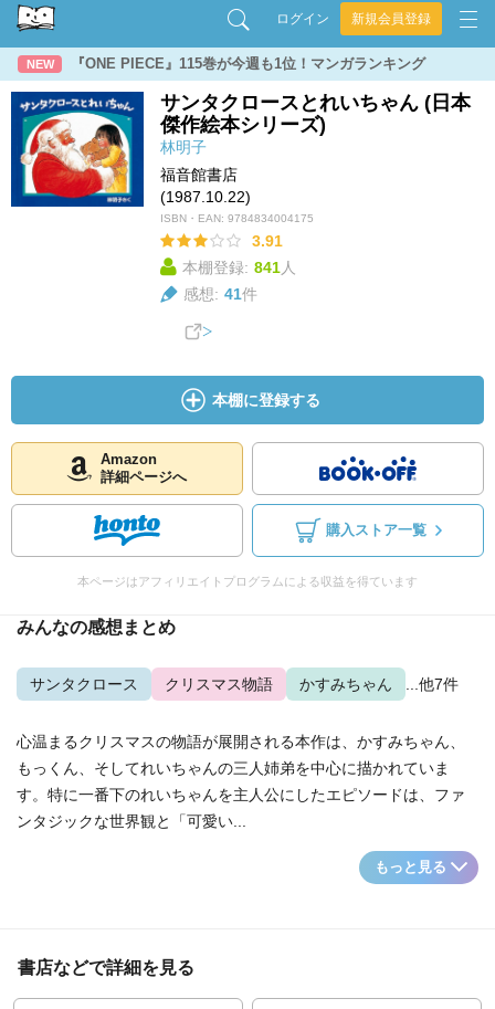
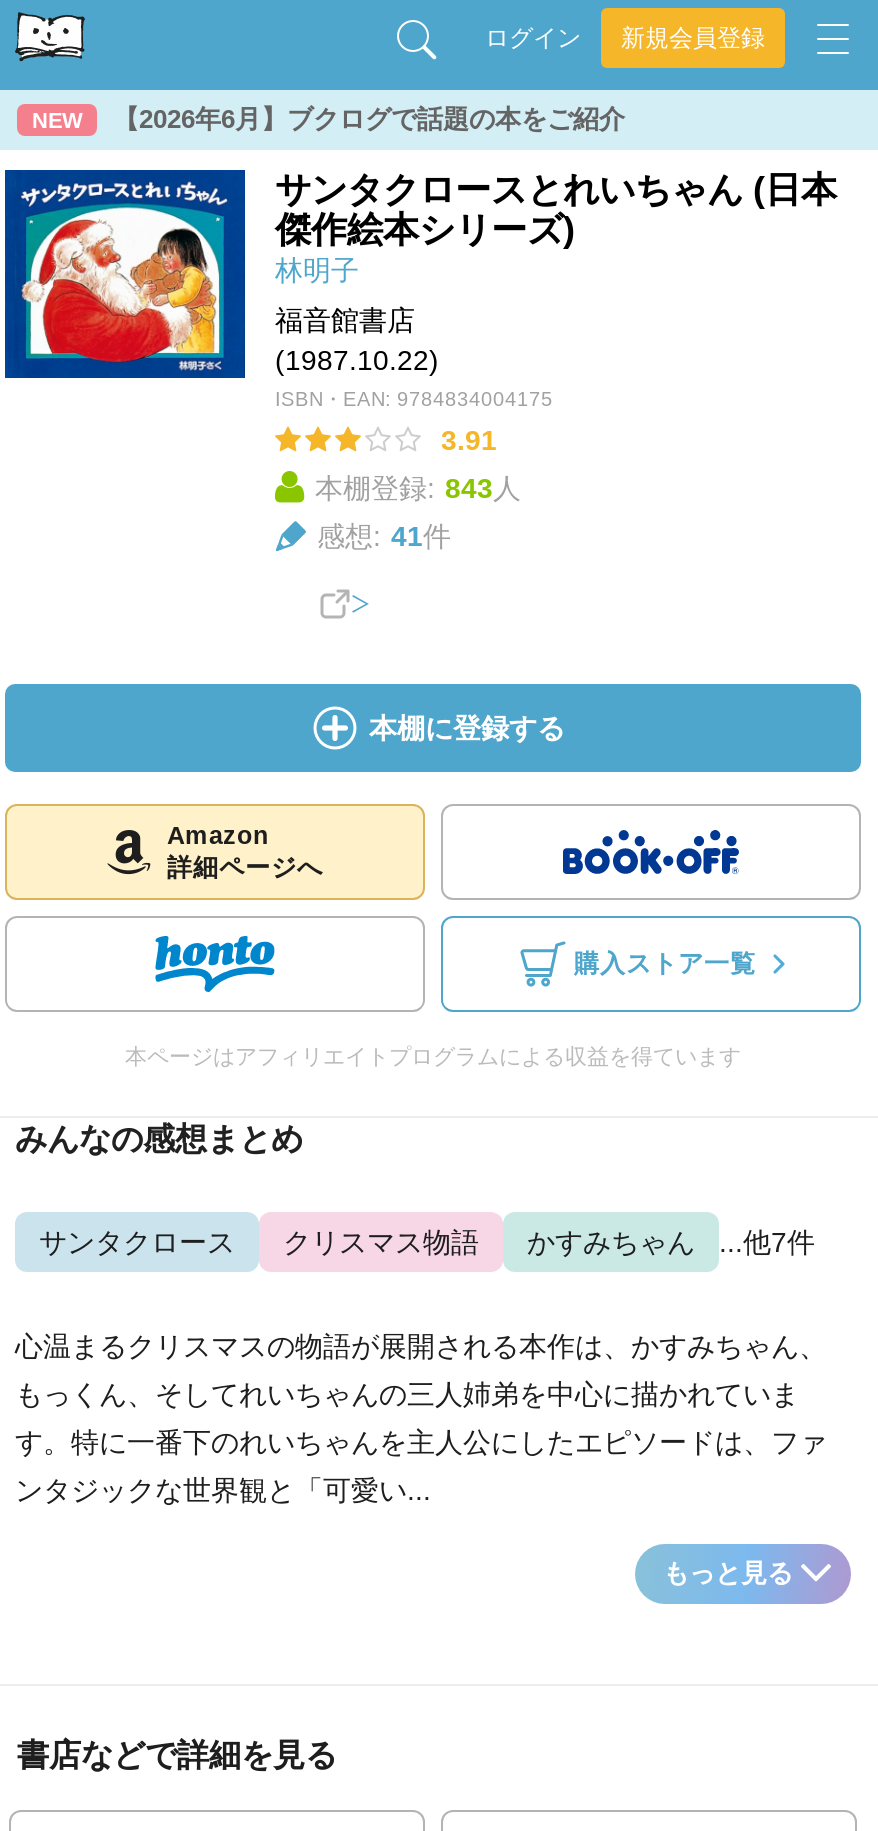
[71,55,425,72] 『ONE PIECE』115巻が今週も1位！マンガランキング -> [113,104,625,134] 【2026年6月】ブクログで話題の本をご紹介
[182,259,296,276] 本棚登録: 841人 -> [315,472,521,504] 本棚登録: 843人

